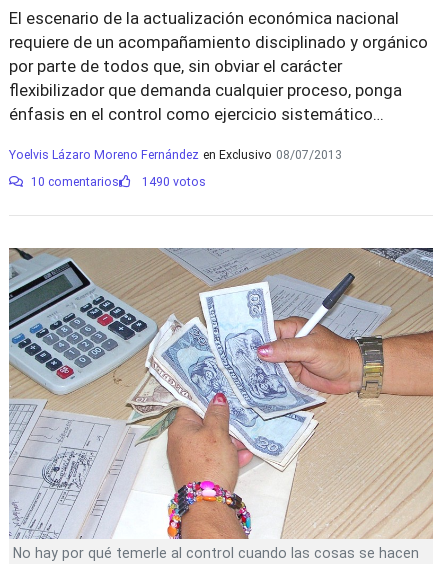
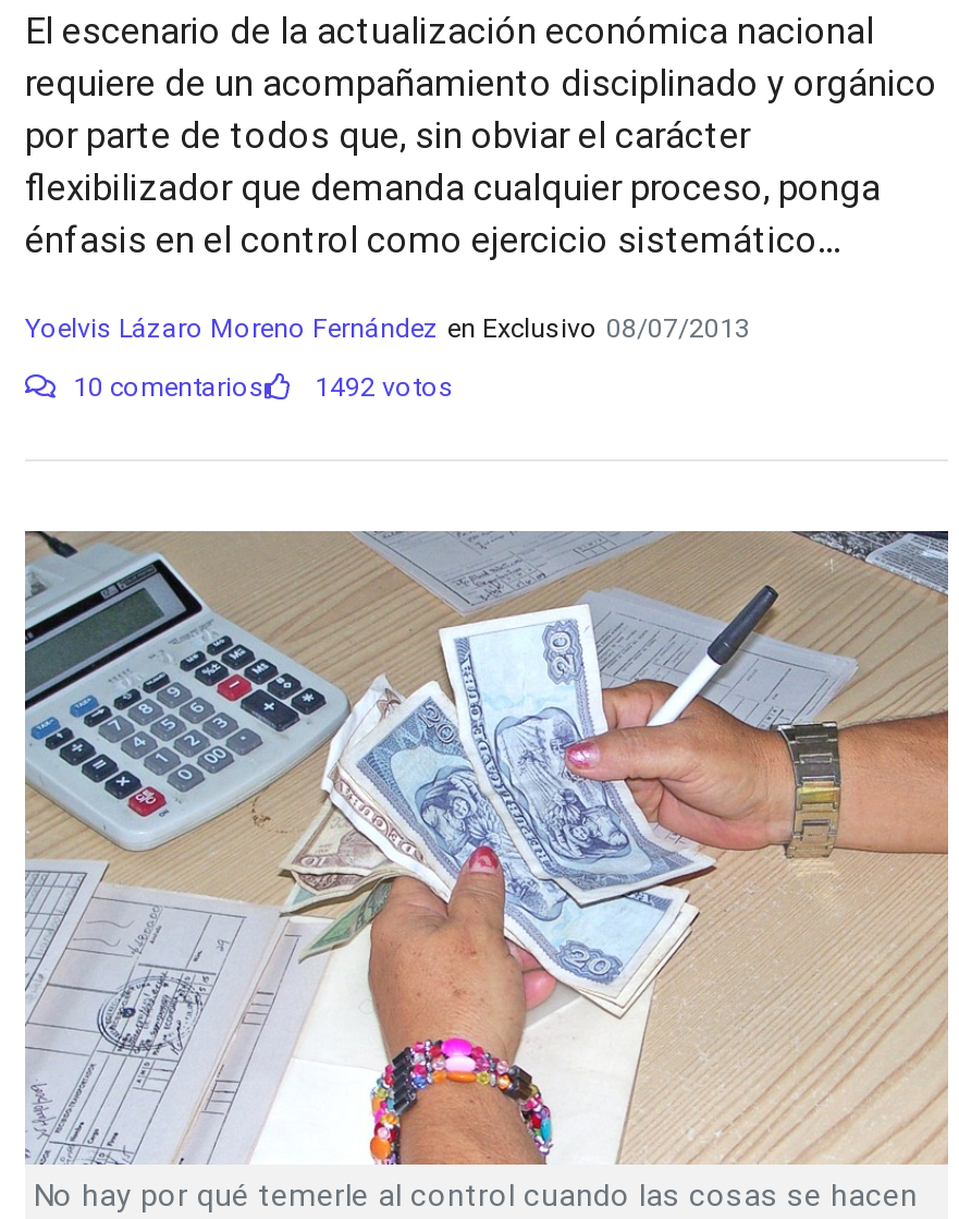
[31,175,206,189] 10 comentarios 1490 votos -> [73,372,454,403] 10 comentarios 1492 votos

